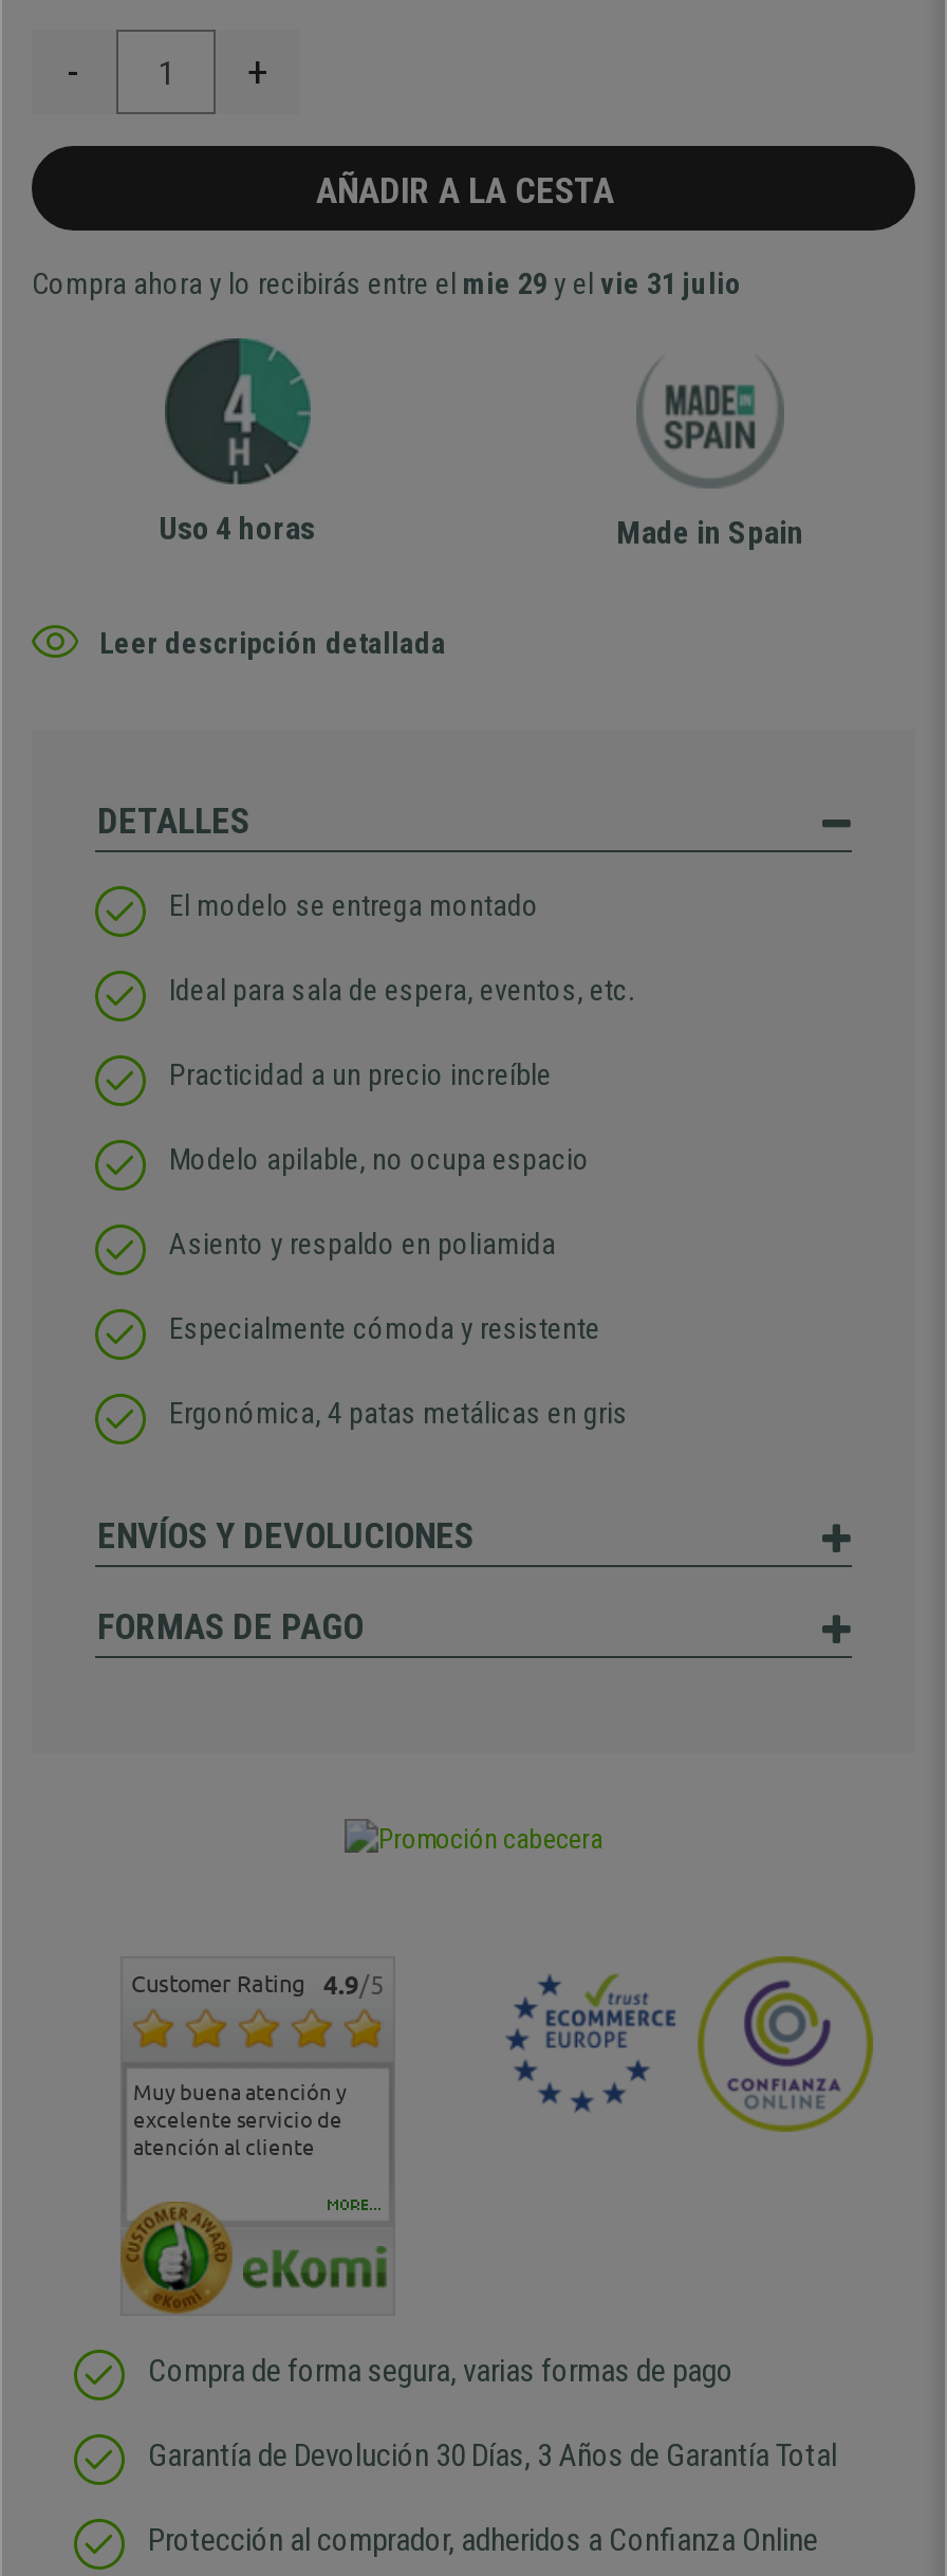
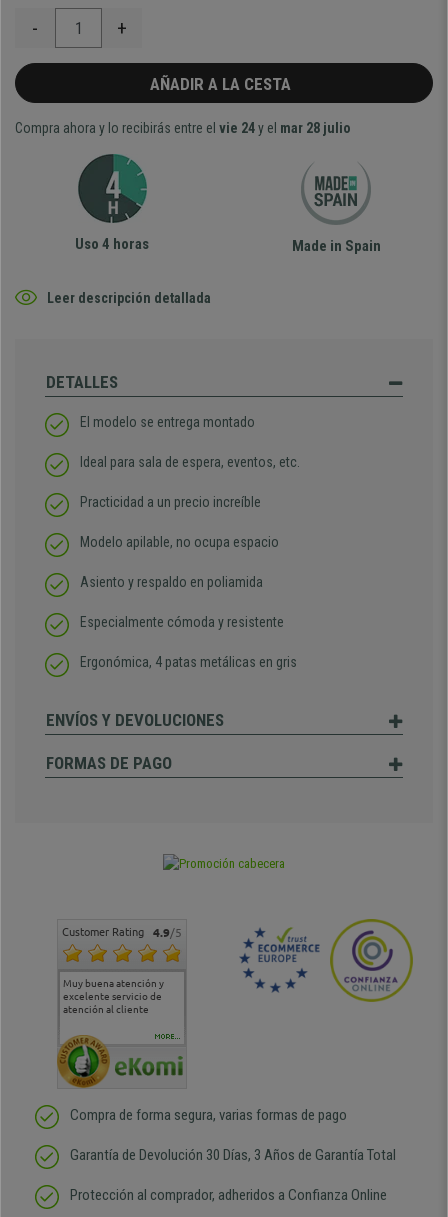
[32,266,742,300] Compra ahora y lo recibirás entre el mie 29 y el vie 31 julio -> [15,120,351,136] Compra ahora y lo recibirás entre el vie 24 y el mar 28 julio

